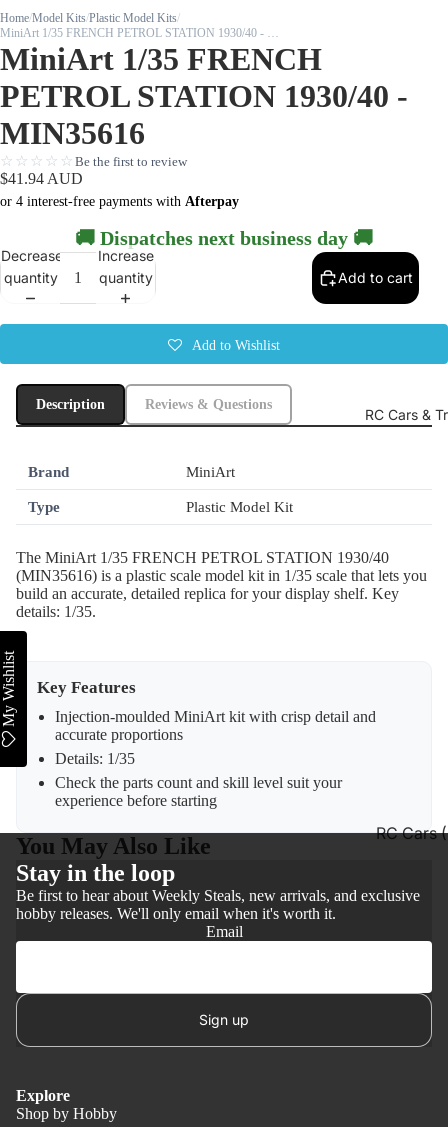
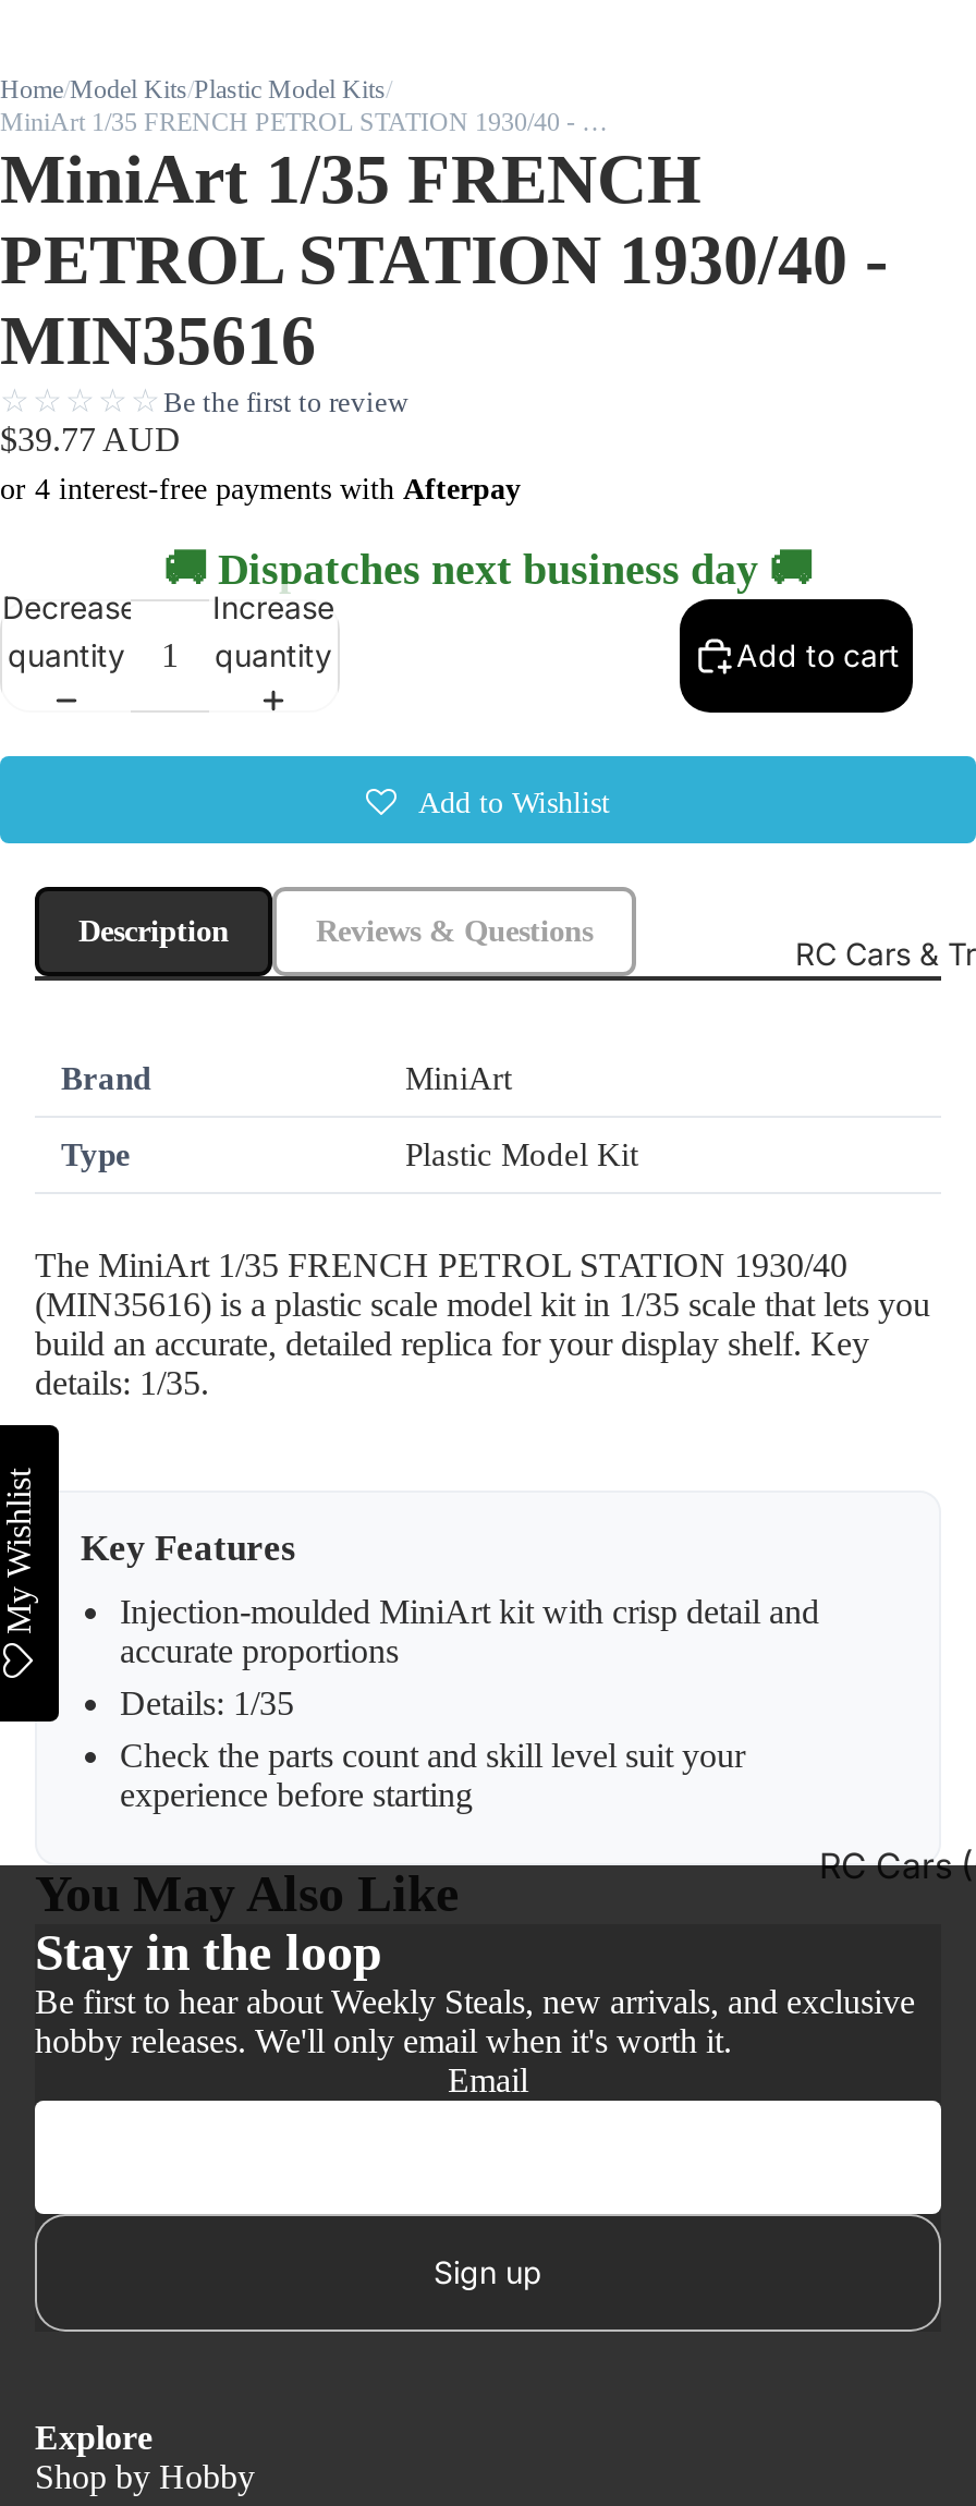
[0,170,83,187] $41.94 AUD -> [0,421,181,458] $39.77 AUD

